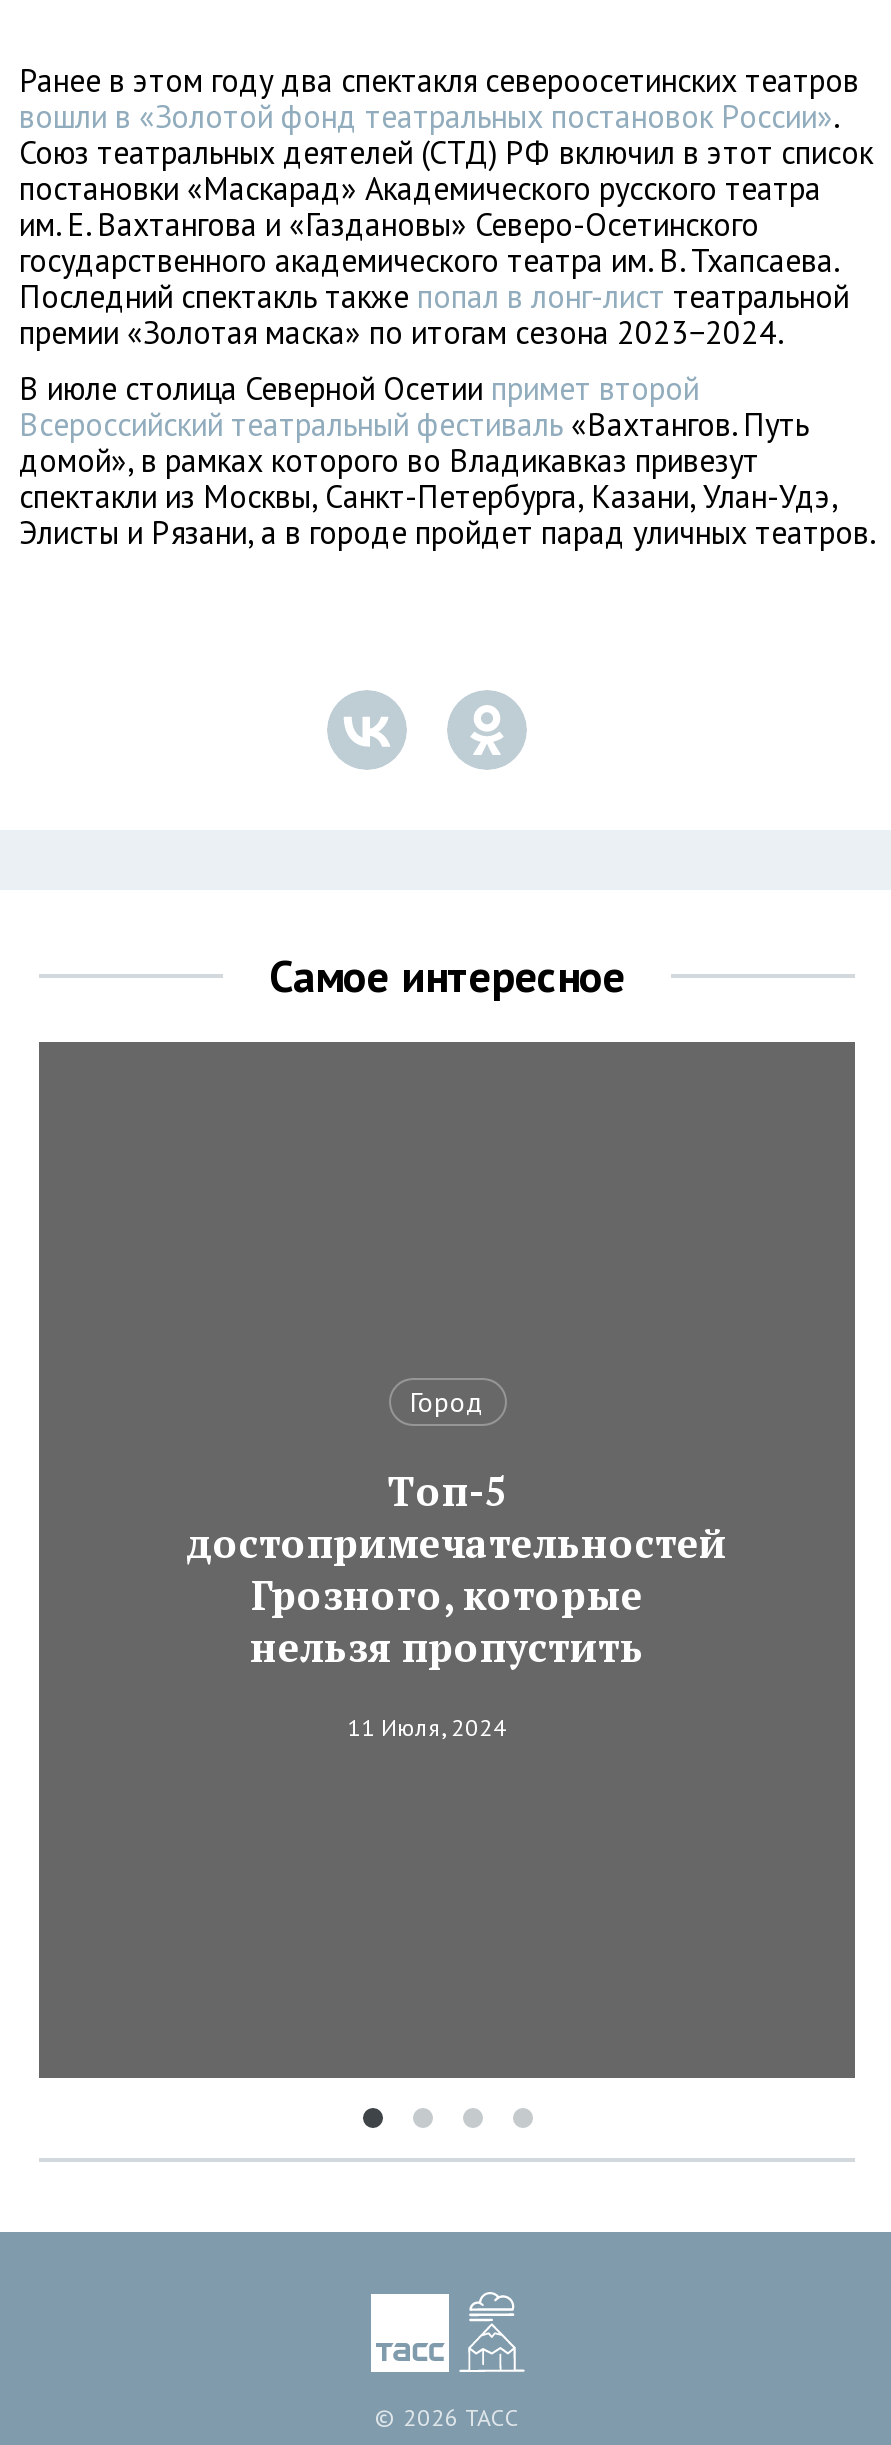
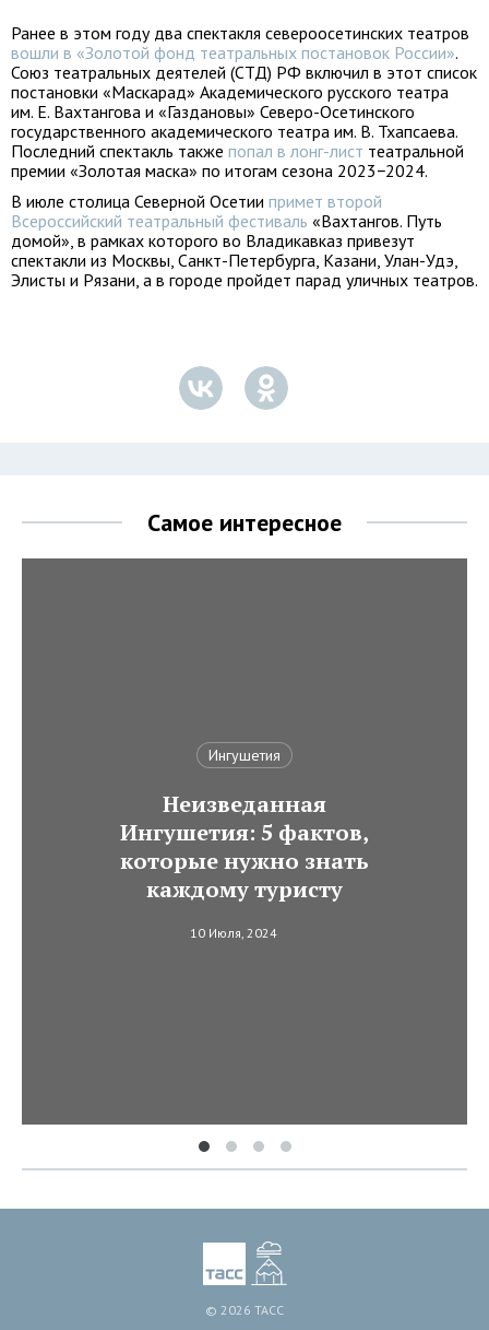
[410,1384,484,1420] Город -> [208,745,281,765] Ингушетия
[187,1464,727,1674] Топ-5 | достопримечательностей | Грозного, которые | нельзя пропустить -> [120,789,369,904] Неизведанная | Ингушетия: 5 фактов, | которые нужно знать | каждому туристу
[347,1712,507,1742] 11 Июля, 2024 -> [190,925,277,941] 10 Июля, 2024

